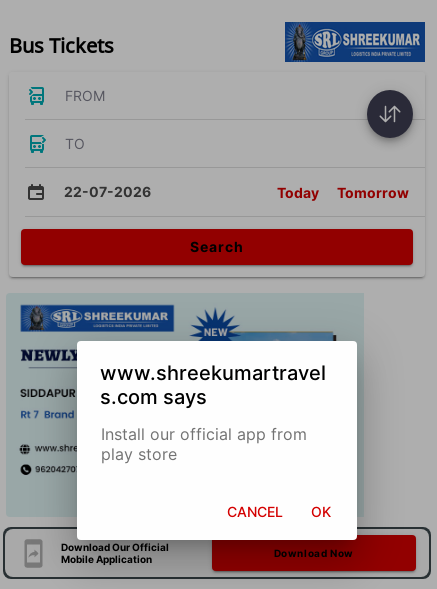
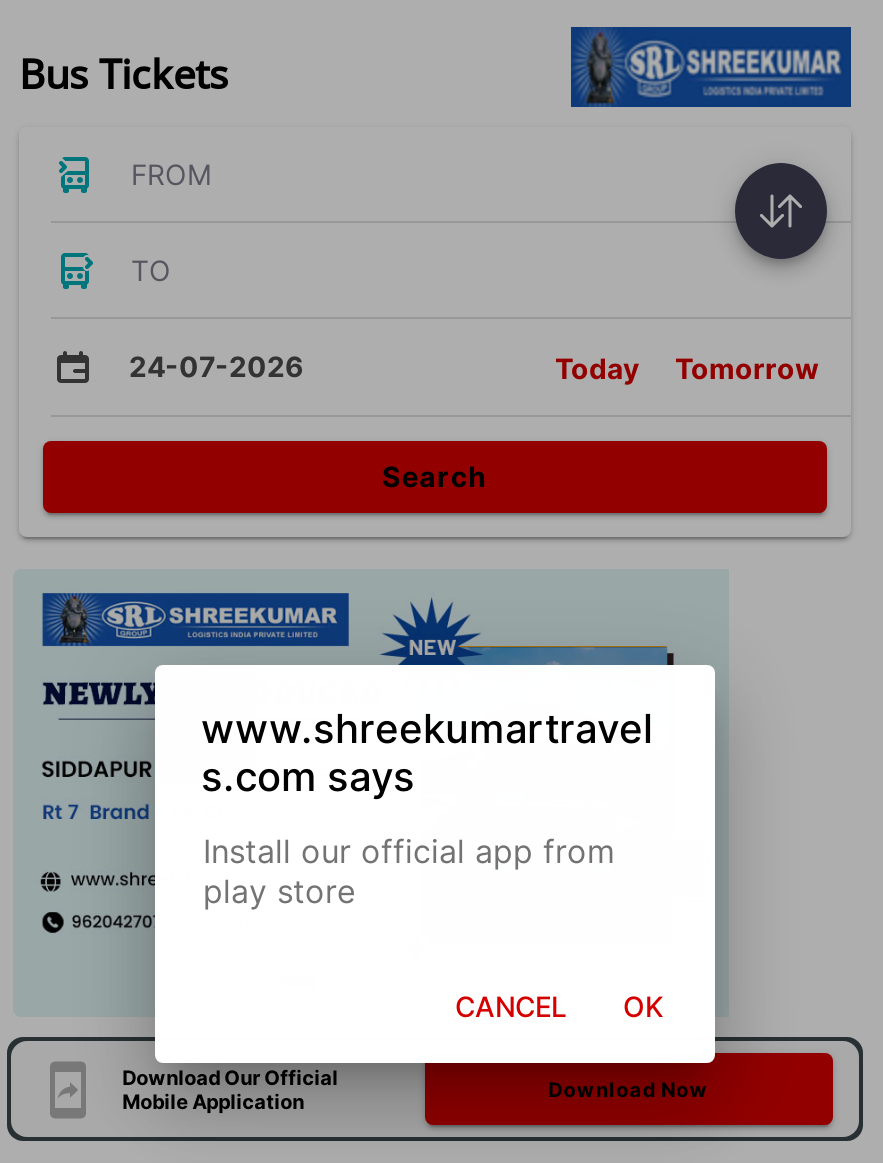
[64,183,151,200] 22-07-2026 -> [129,349,303,383] 24-07-2026

